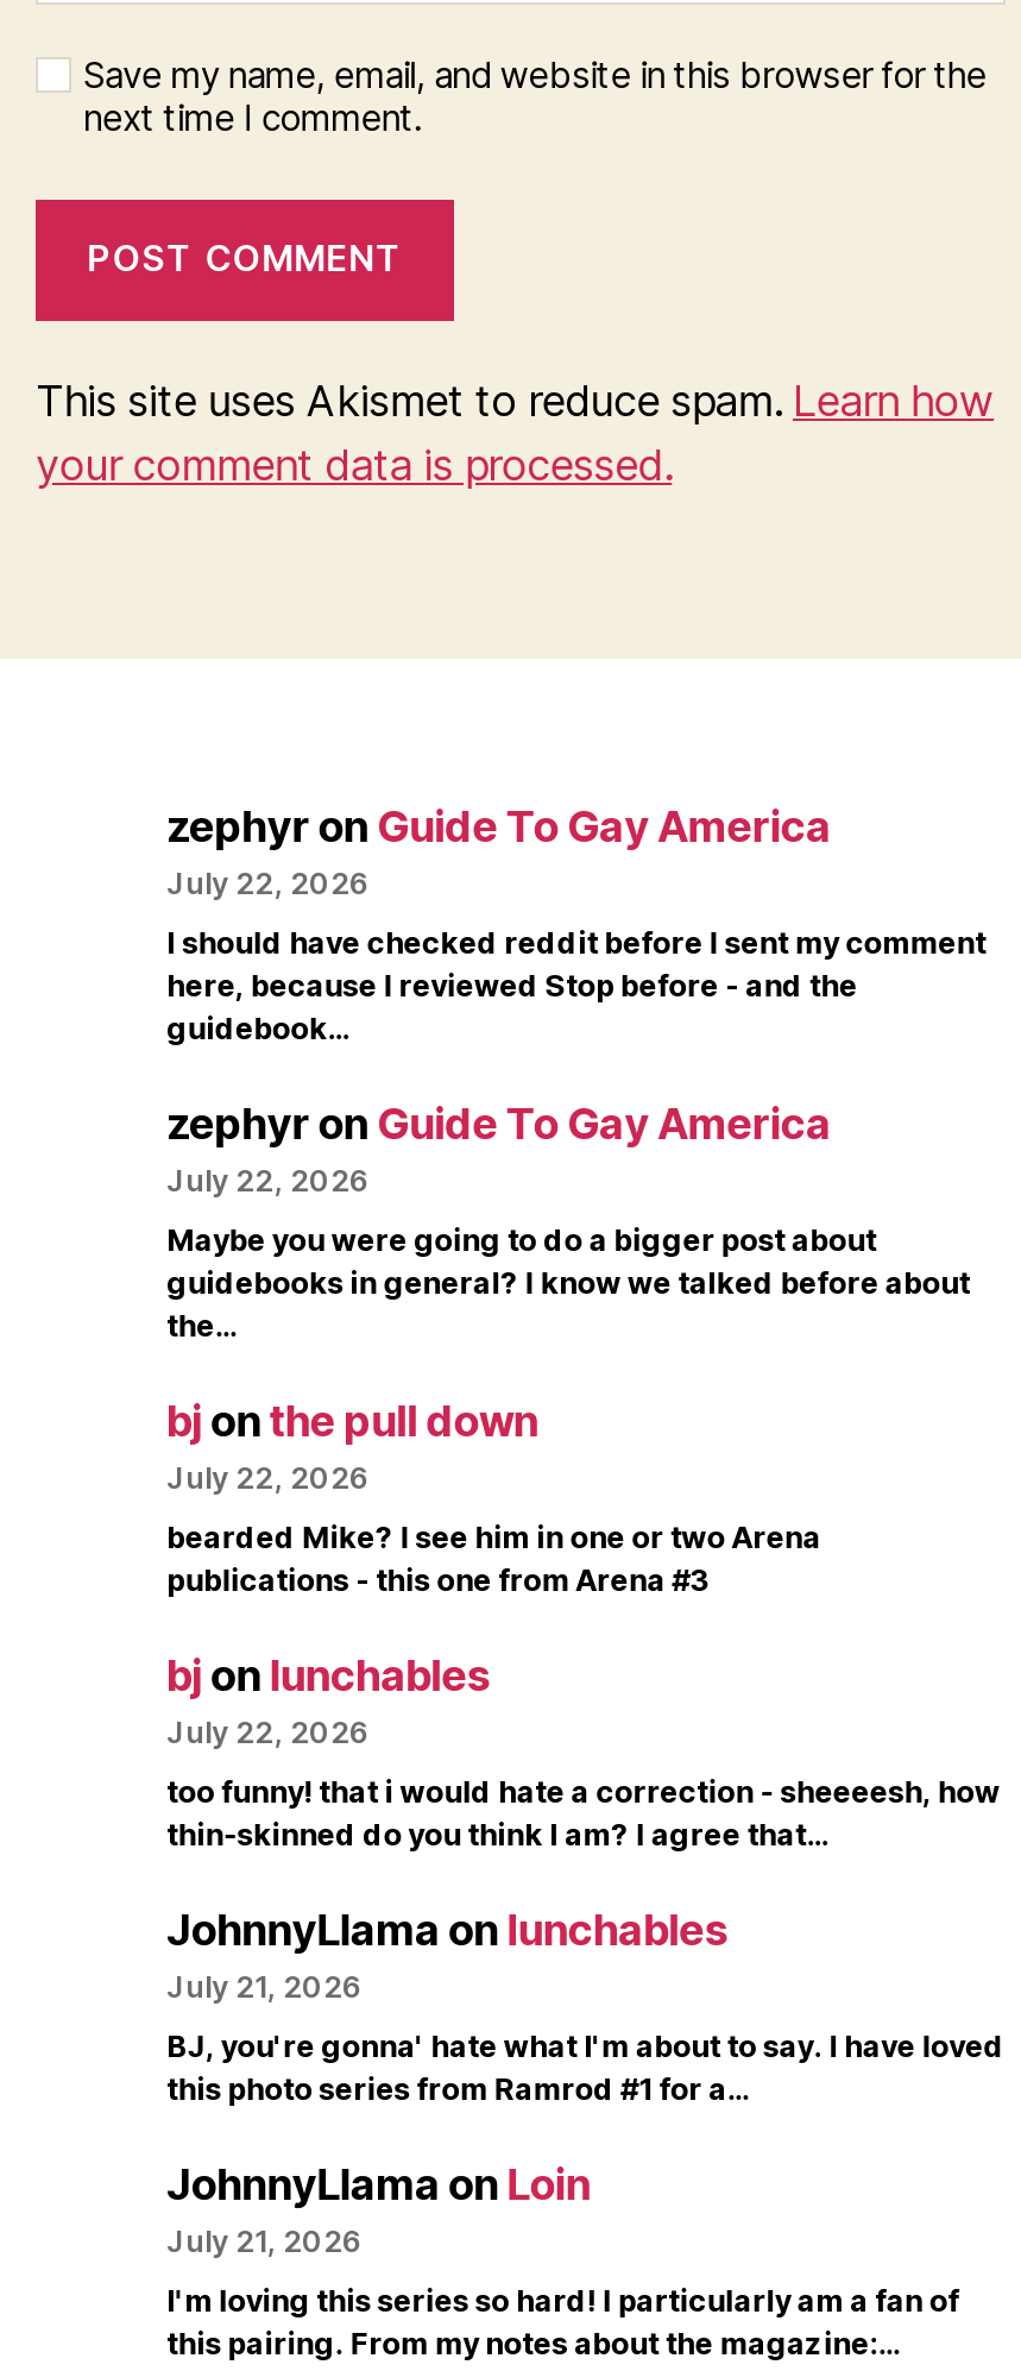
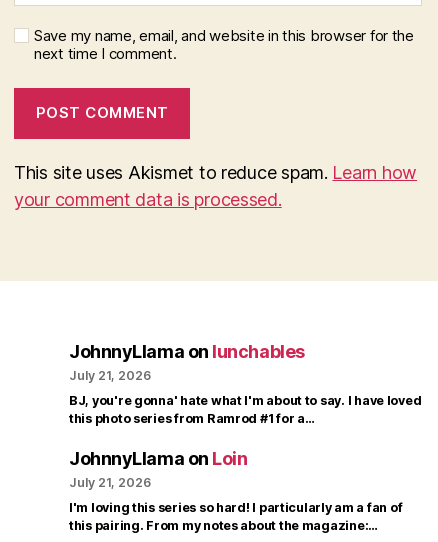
[166,800,1000,1852] zephyr on Guide To Gay America | July 22, 2026 | I should have checked reddit before I sent my comment | here, because I reviewed Stop before - and the | guidebook… | zephyr on Guide To Gay America | July 22, 2026 | Maybe you were going to do a bigger post about | guidebooks in general? I know we talked before about | the… | bj on the pull down | July 22, 2026 | bearded Mike? I see him in one or two Arena | publications - this one from Arena #3 | bj on lunchables | July 22, 2026 | too funny! that i would hate a correction - sheeeesh, how | thin-skinned do you think I am? I agree that… -> none

